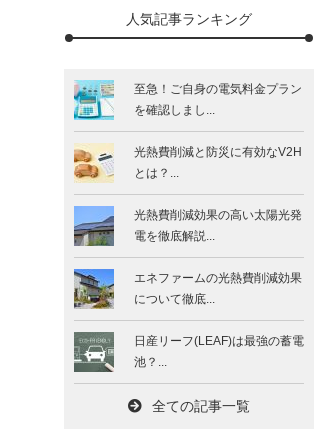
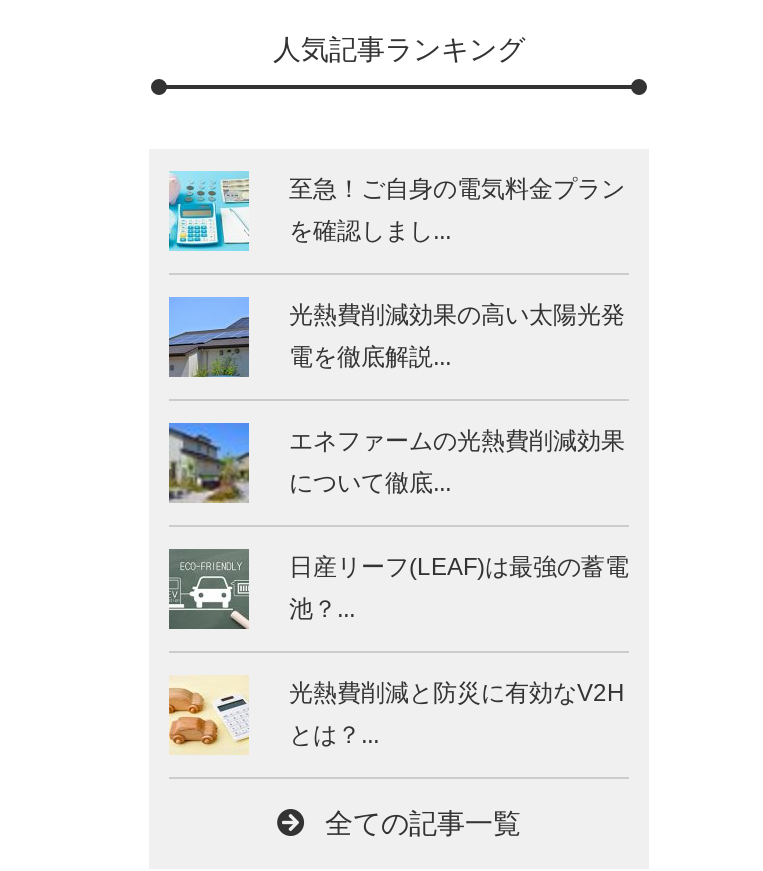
moved [73,143,302,183] -> [167,675,625,755]: [image] | 光熱費削減と防災に有効なV2H | とは？...
moved [72,208,304,369] -> [165,301,629,623]: [image] | 光熱費削減効果の高い太陽光発 | 電を徹底解説... | エネファームの光熱費削減効果 | について徹底... | 日産リーフ(LEAF)は最強の蓄電 | 池？...

